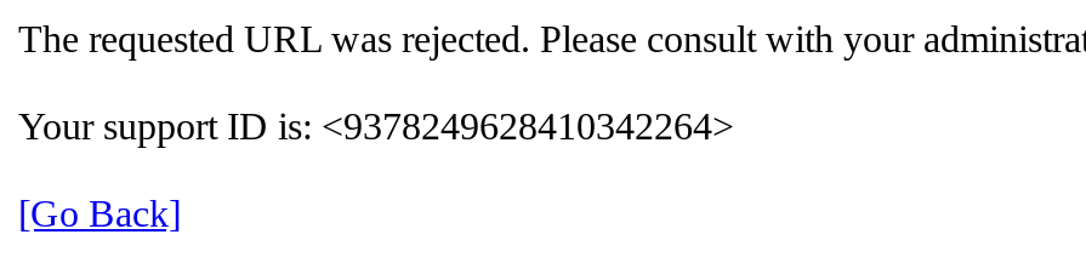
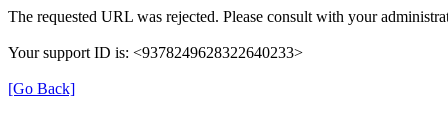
[18,105,734,147] Your support ID is: <9378249628410342264> -> [8,44,303,61] Your support ID is: <9378249628322640233>

